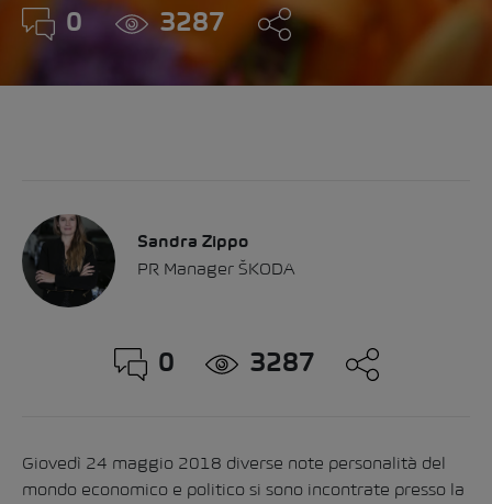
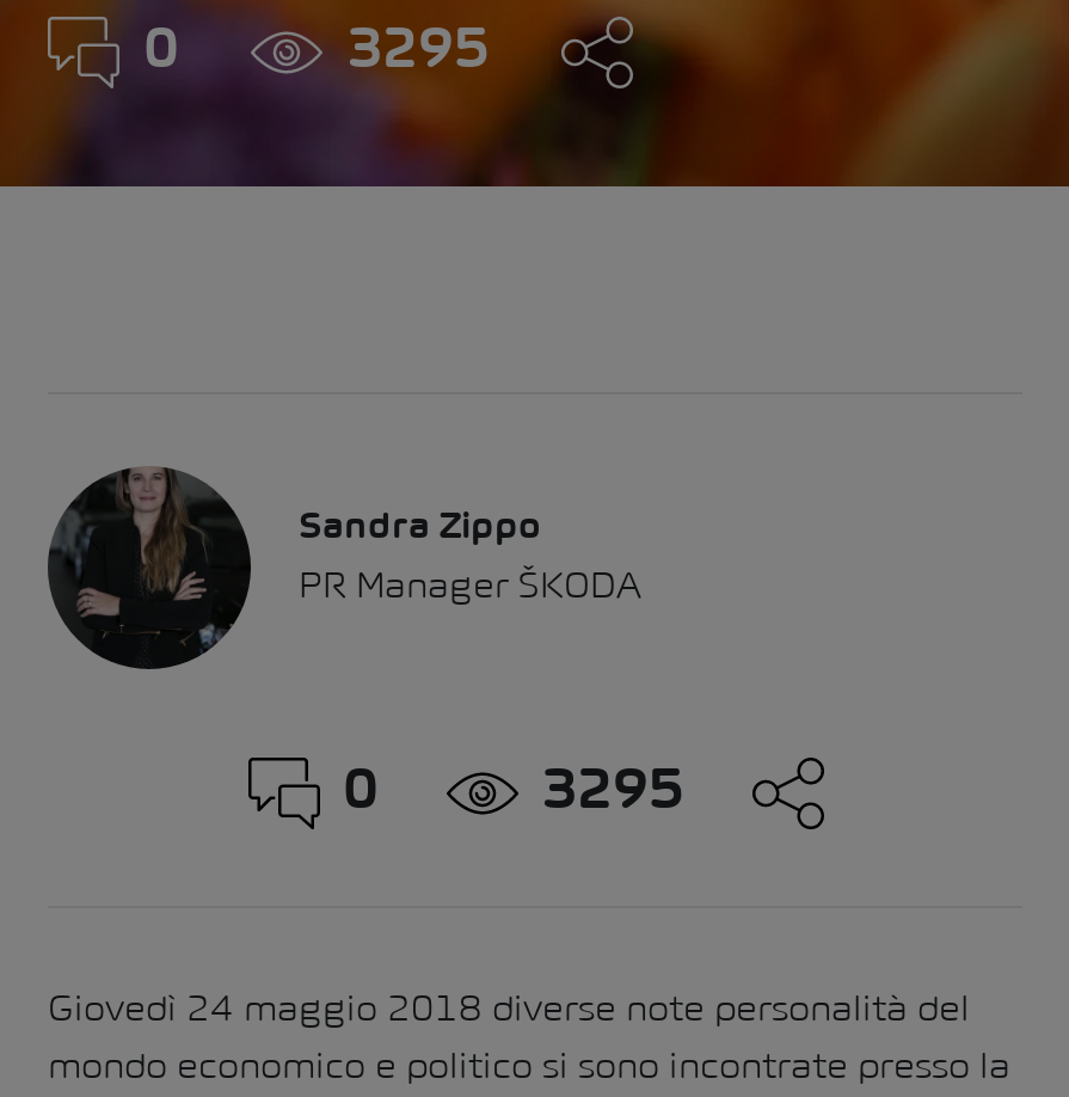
[159,12,225,36] 3287 -> [346,26,490,79] 3295
[249,352,315,377] 3287 -> [541,767,684,820] 3295

